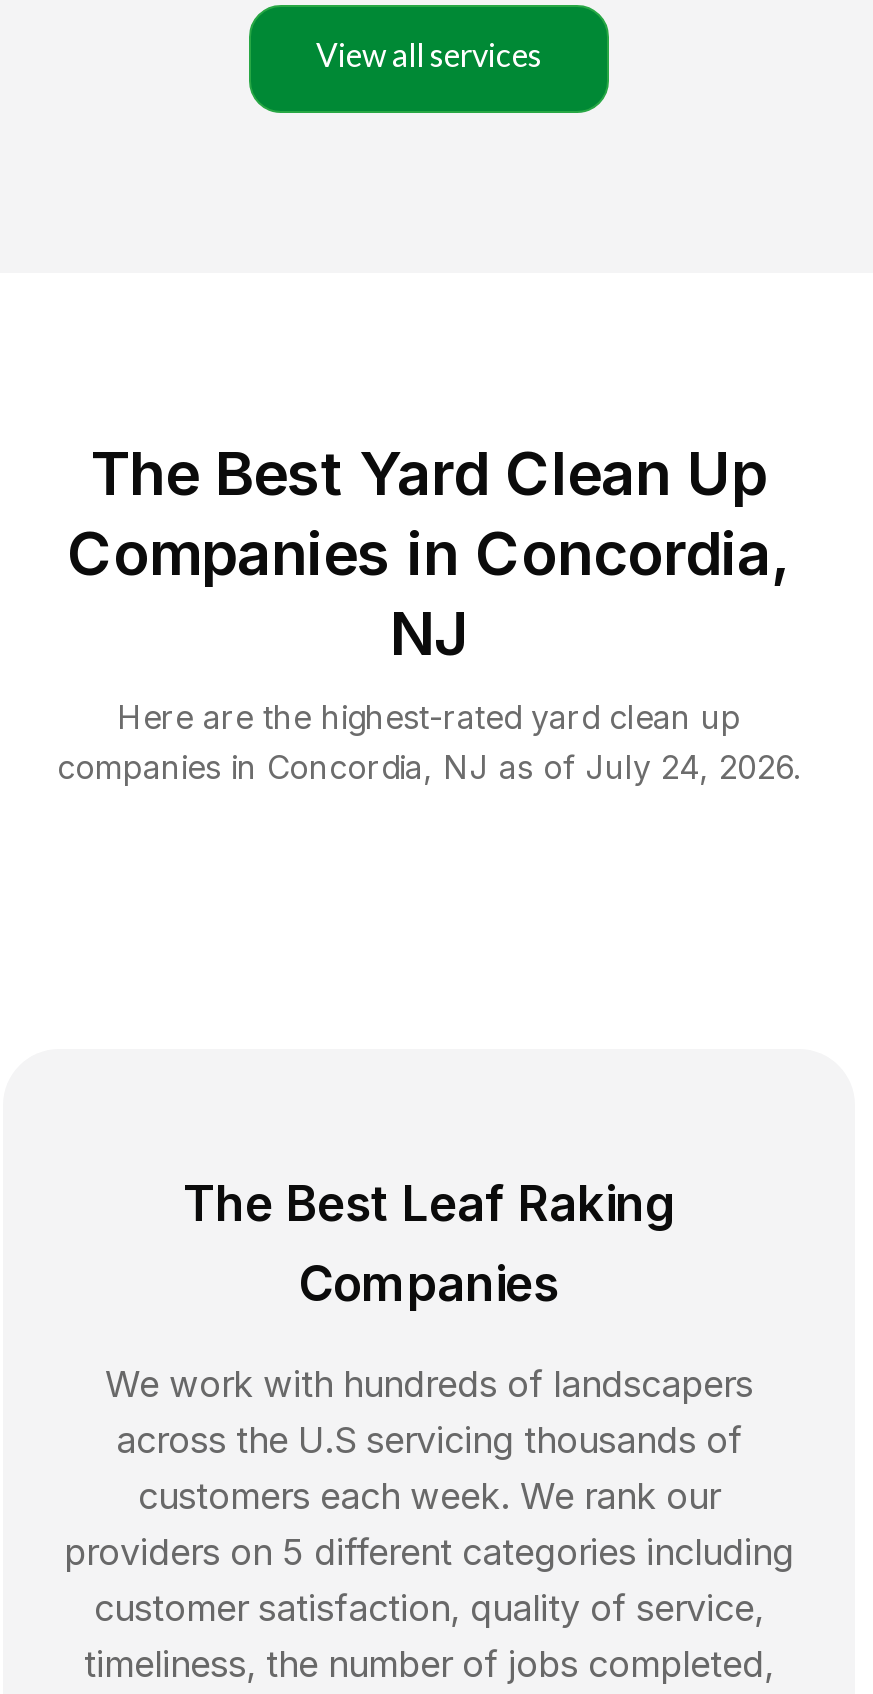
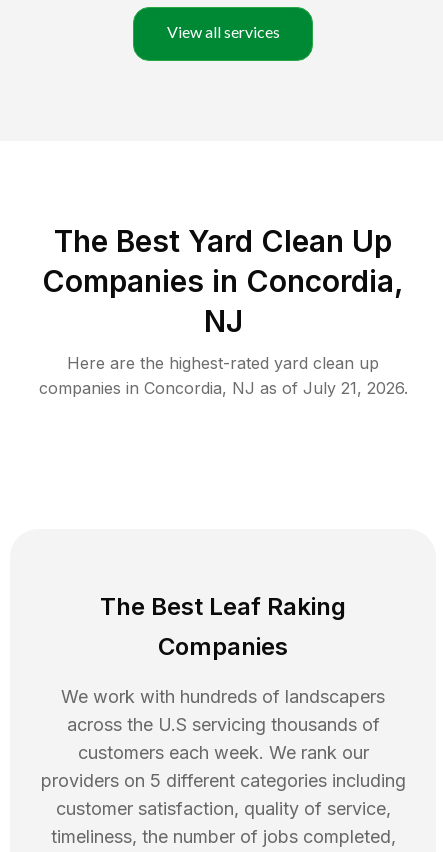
[57,747,801,787] companies in Concordia, NJ as of July 24, 2026. -> [38,378,407,398] companies in Concordia, NJ as of July 21, 2026.

